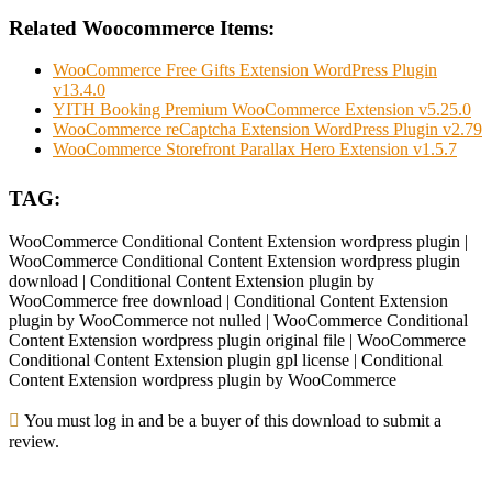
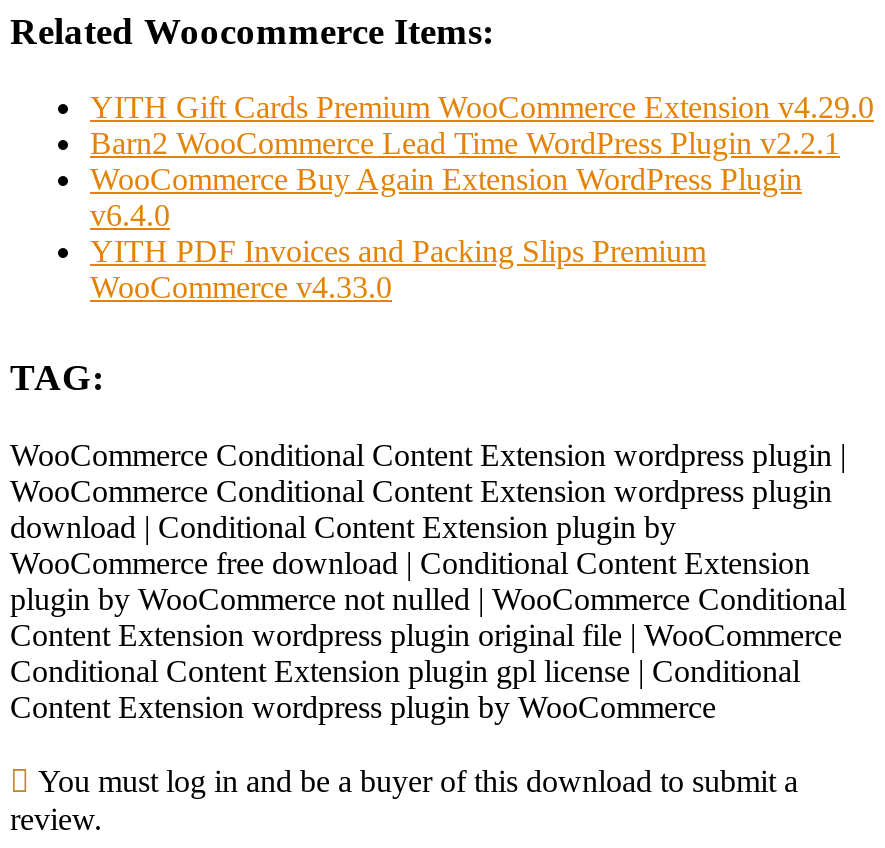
[53,61,482,159] WooCommerce Free Gifts Extension WordPress Plugin | v13.4.0 | YITH Booking Premium WooCommerce Extension v5.25.0 | WooCommerce reCaptcha Extension WordPress Plugin v2.79 | WooCommerce Storefront Parallax Hero Extension v1.5.7 -> [90,91,874,305] YITH Gift Cards Premium WooCommerce Extension v4.29.0 | Barn2 WooCommerce Lead Time WordPress Plugin v2.2.1 | WooCommerce Buy Again Extension WordPress Plugin | v6.4.0 | YITH PDF Invoices and Packing Slips Premium | WooCommerce v4.33.0

